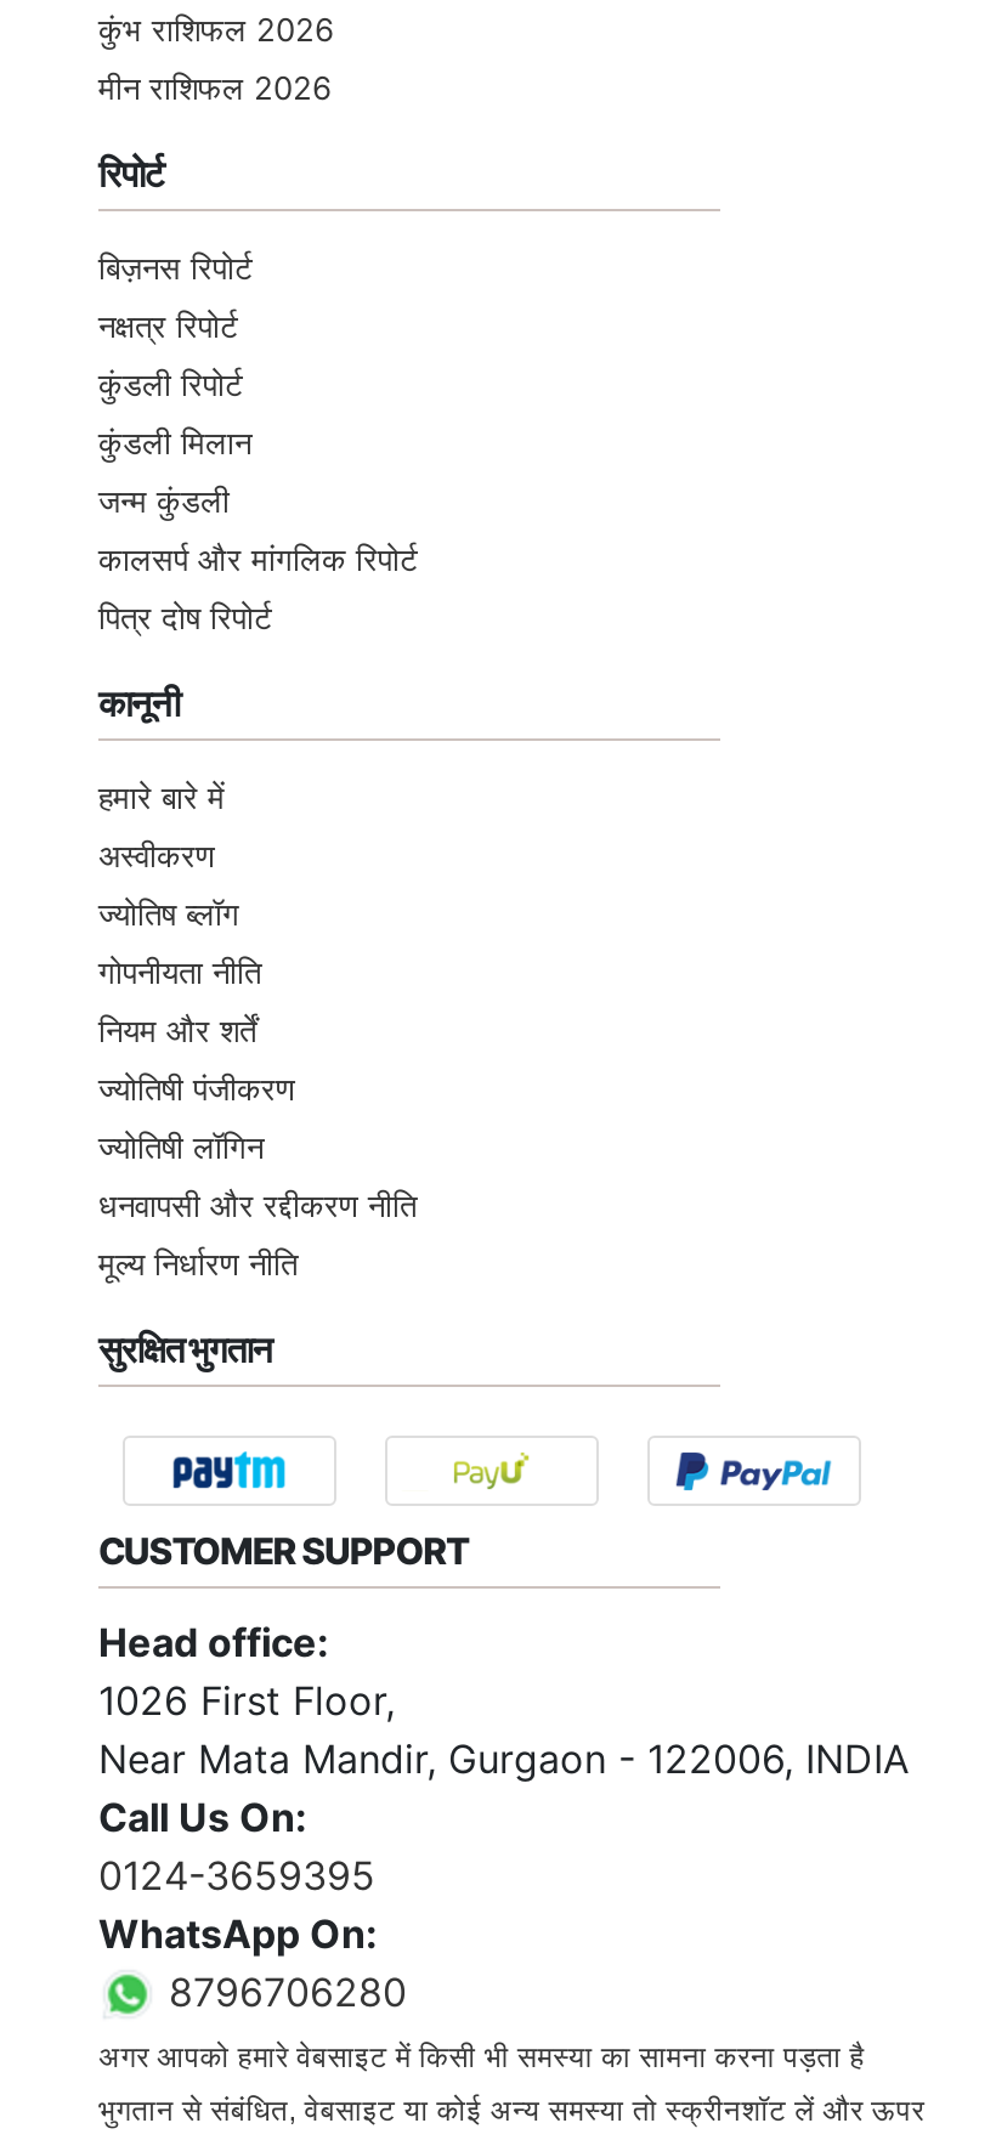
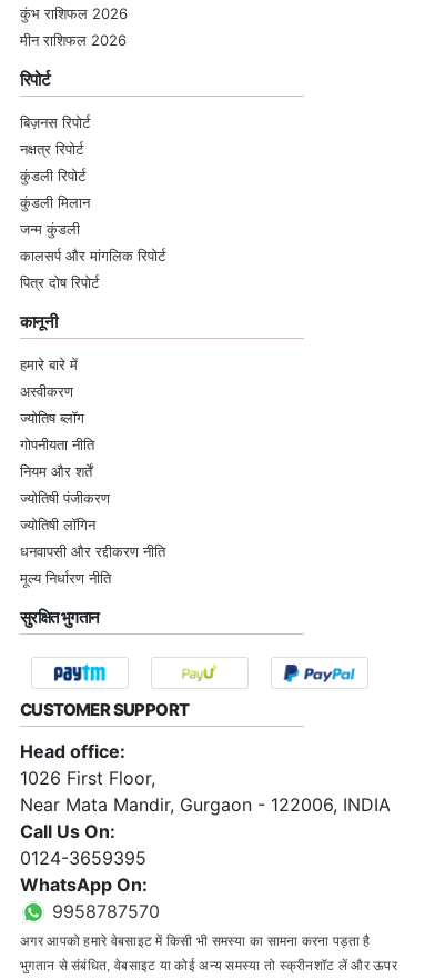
[169,1967,407,2015] 8796706280 -> [52,900,160,922] 9958787570

